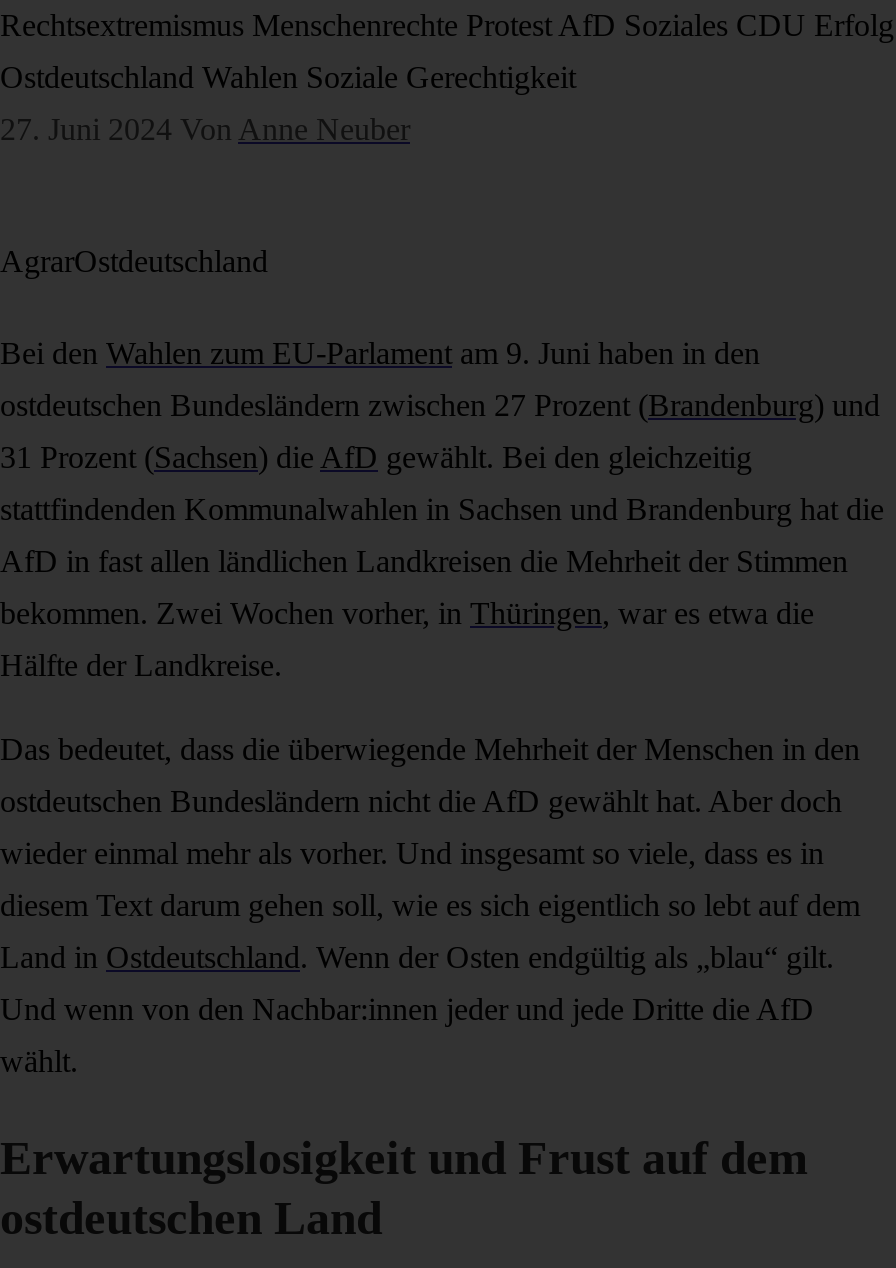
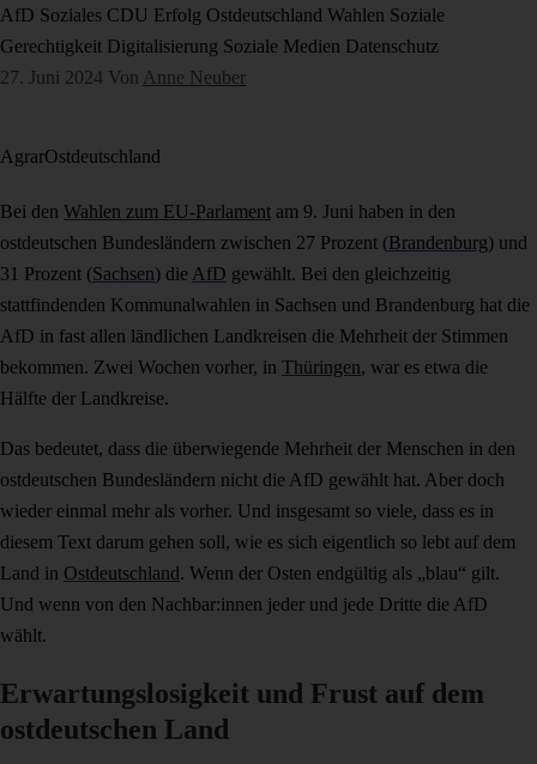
[0,8,894,42] Rechtsextremismus Menschenrechte Protest AfD Soziales CDU Erfolg -> [0,5,445,25] AfD Soziales CDU Erfolg Ostdeutschland Wahlen Soziale
[0,60,576,94] Ostdeutschland Wahlen Soziale Gerechtigkeit -> [0,36,439,56] Gerechtigkeit Digitalisierung Soziale Medien Datenschutz

